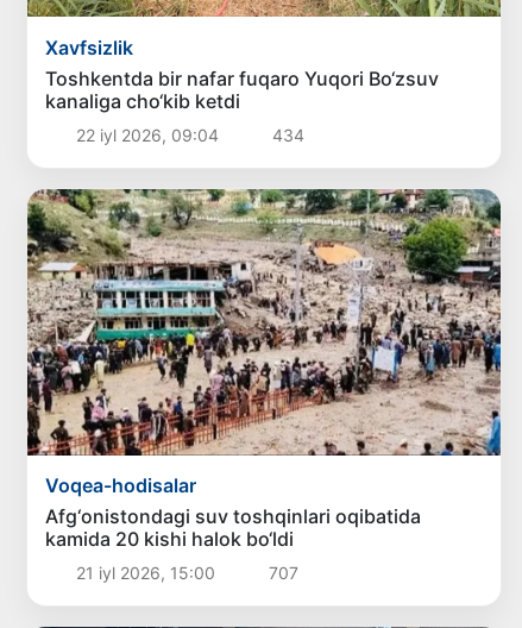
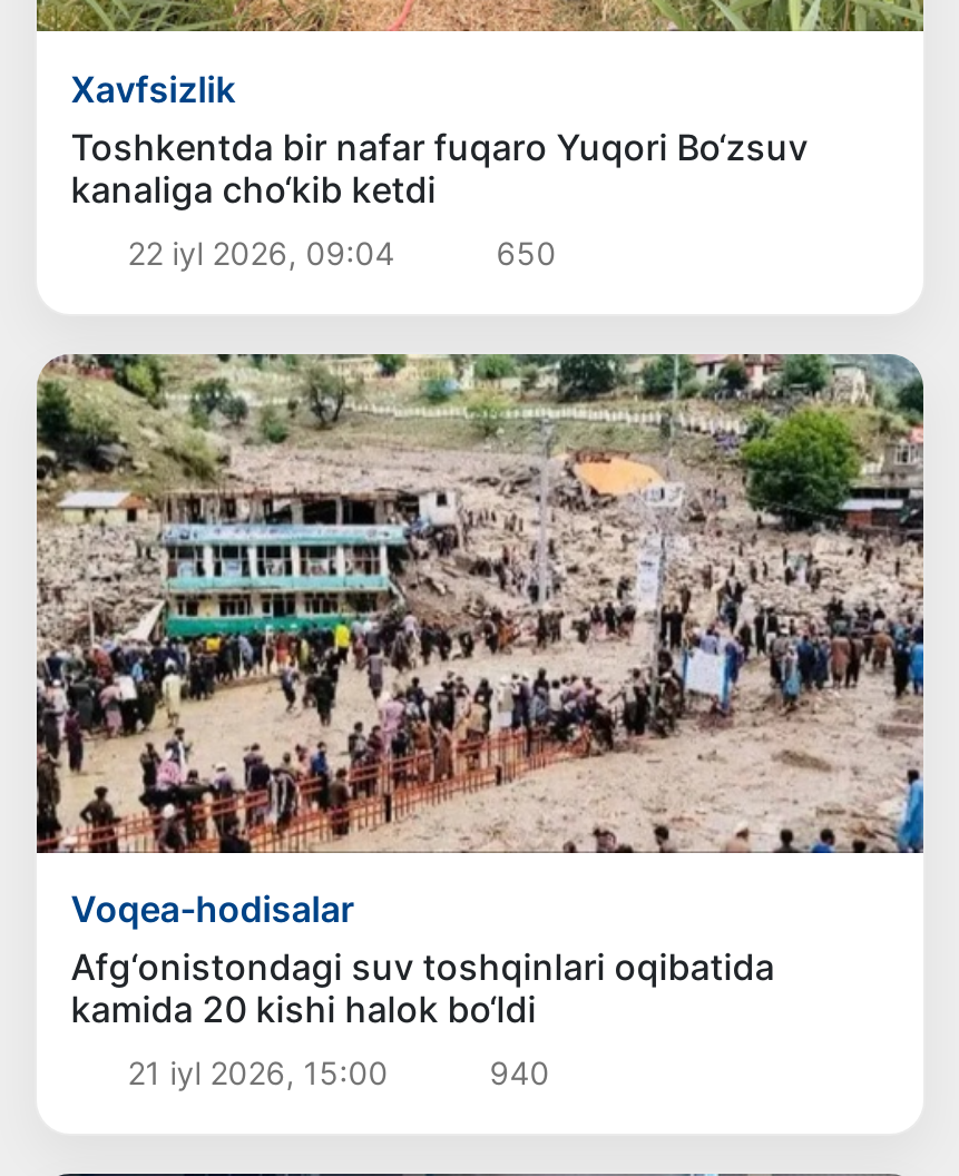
[268,125,305,145] 434 -> [487,233,556,271] 650
[264,563,299,583] 707 -> [481,1054,550,1092] 940

